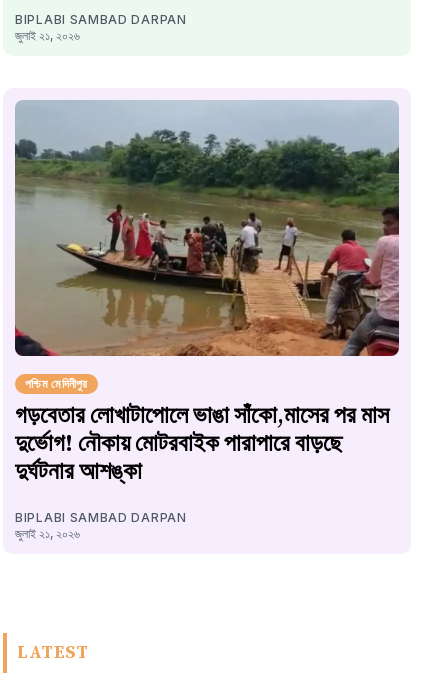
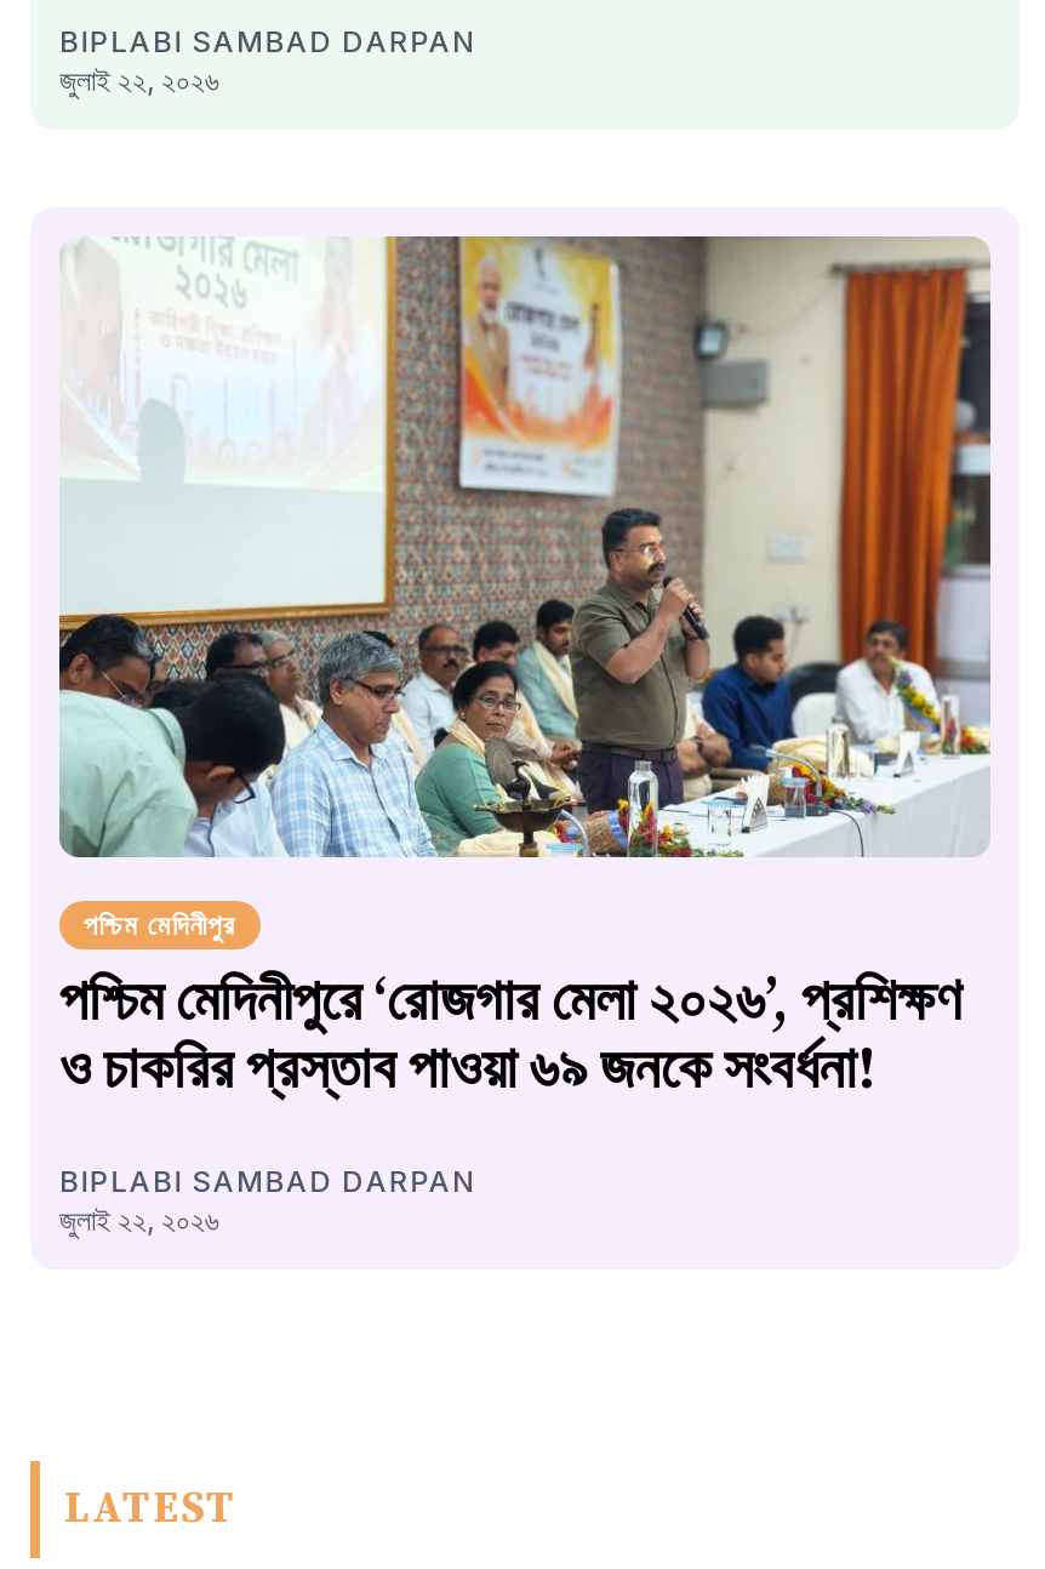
[15,28,80,43] জুলাই ২১, ২০২৬ -> [59,62,219,98] জুলাই ২২, ২০২৬
[14,100,400,357] [image] -> [57,234,990,860] [image]
[15,401,389,487] গড়বেতার লোখাটাপোলে ভাঙা সাঁকো,মাসের পর মাস | দুর্ভোগ! নৌকায় মোটরবাইক পারাপারে বাড়ছে | দুর্ঘটনার আশঙ্কা -> [59,967,961,1107] পশ্চিম মেদিনীপুরে ‘রোজগার মেলা ২০২৬’, প্রশিক্ষণ | ও চাকরির প্রস্তাব পাওয়া ৬৯ জনকে সংবর্ধনা!
[15,526,80,541] জুলাই ২১, ২০২৬ -> [59,1202,219,1238] জুলাই ২২, ২০২৬

